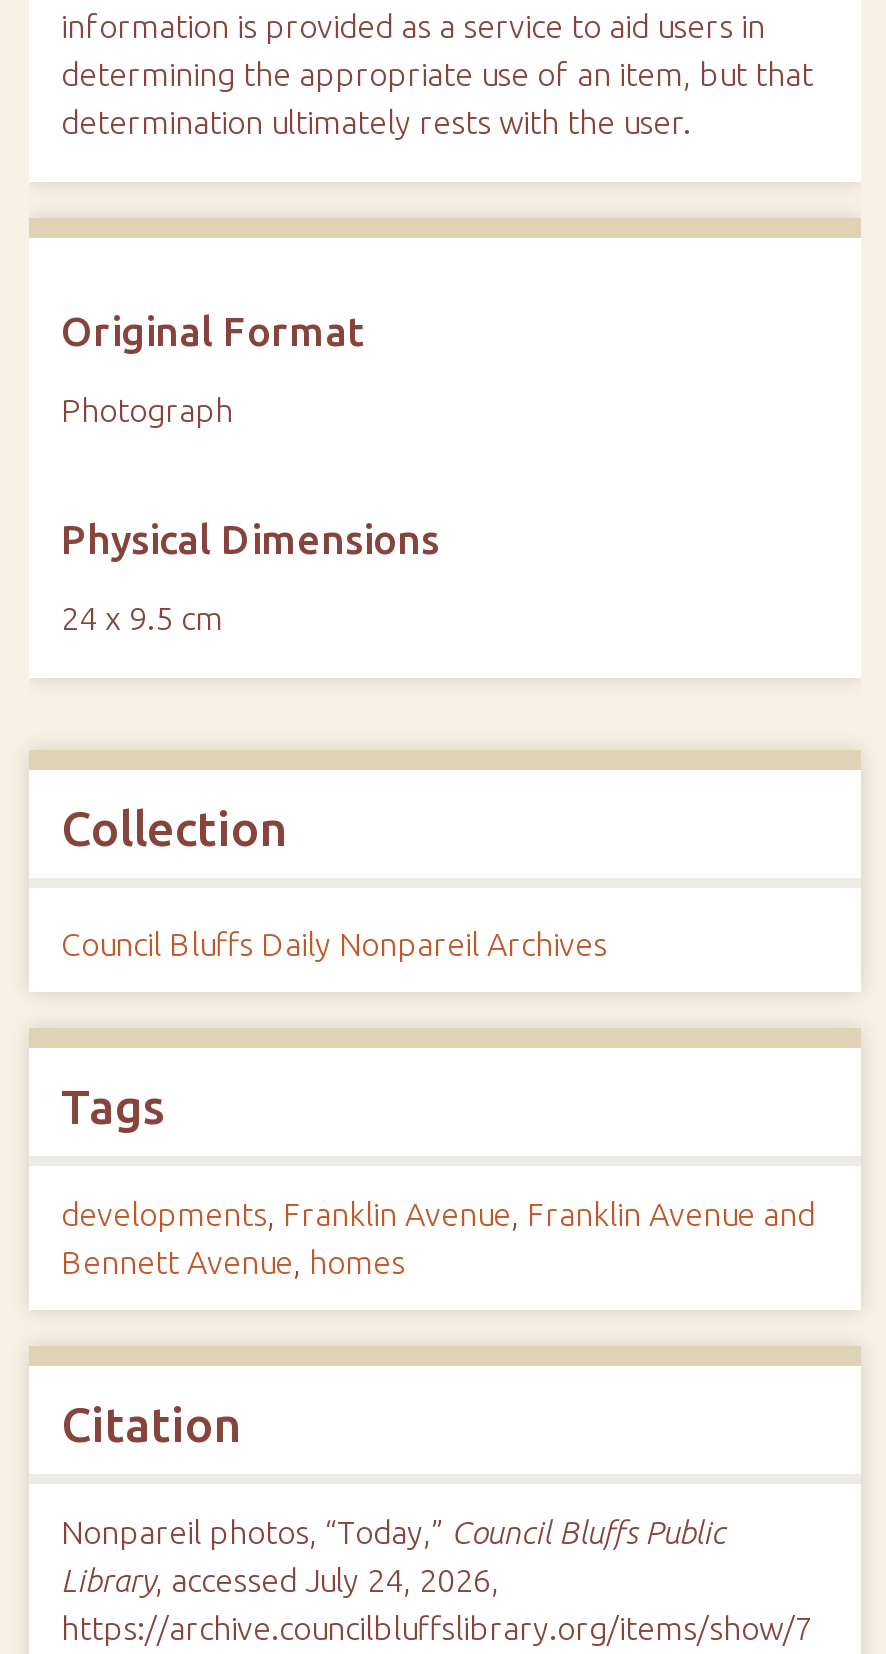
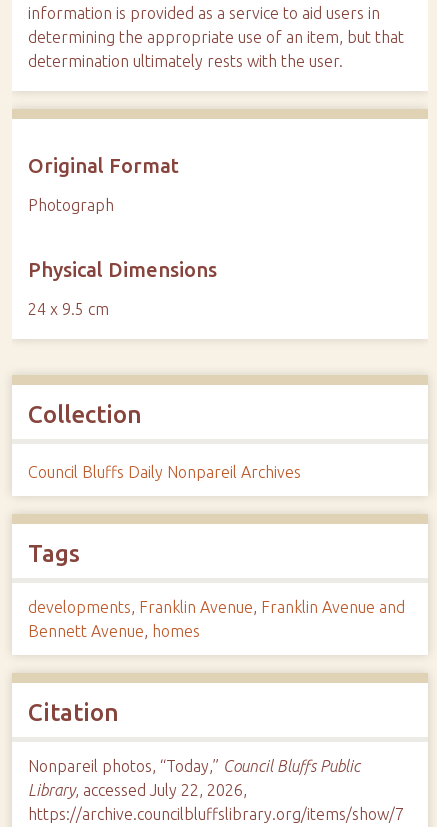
[61,1563,499,1599] Library, accessed July 24, 2026, -> [28,781,247,799] Library, accessed July 22, 2026,

